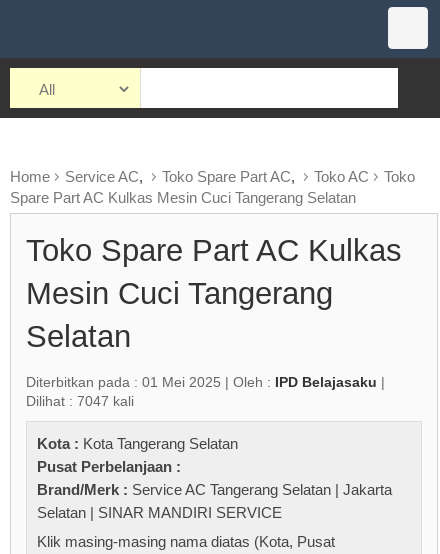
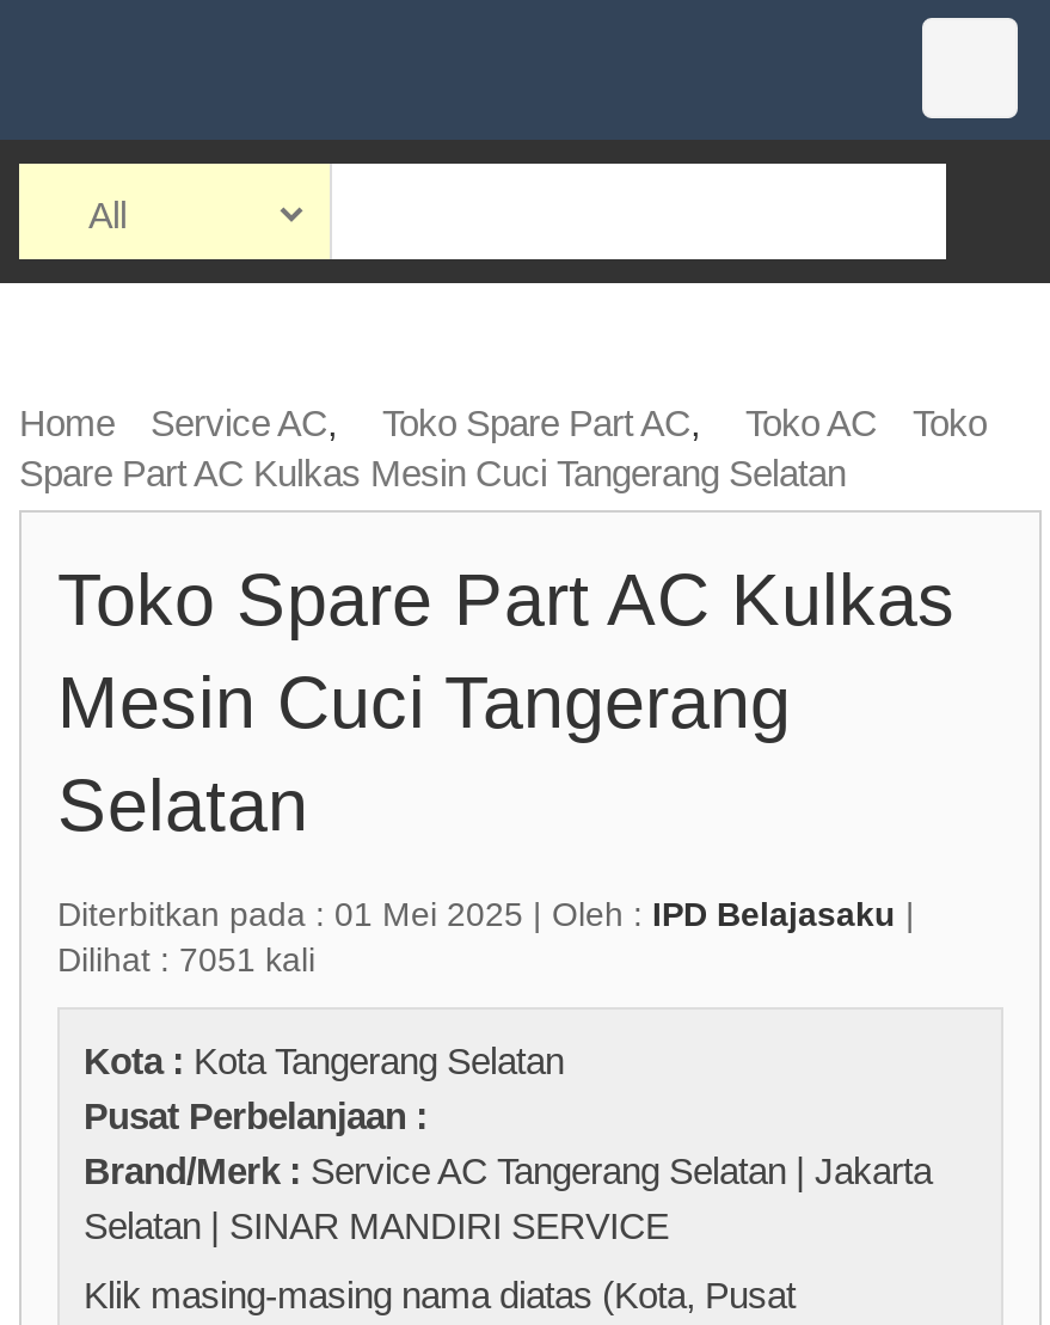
[26,393,134,409] Dilihat : 7047 kali -> [57,941,315,979] Dilihat : 7051 kali

